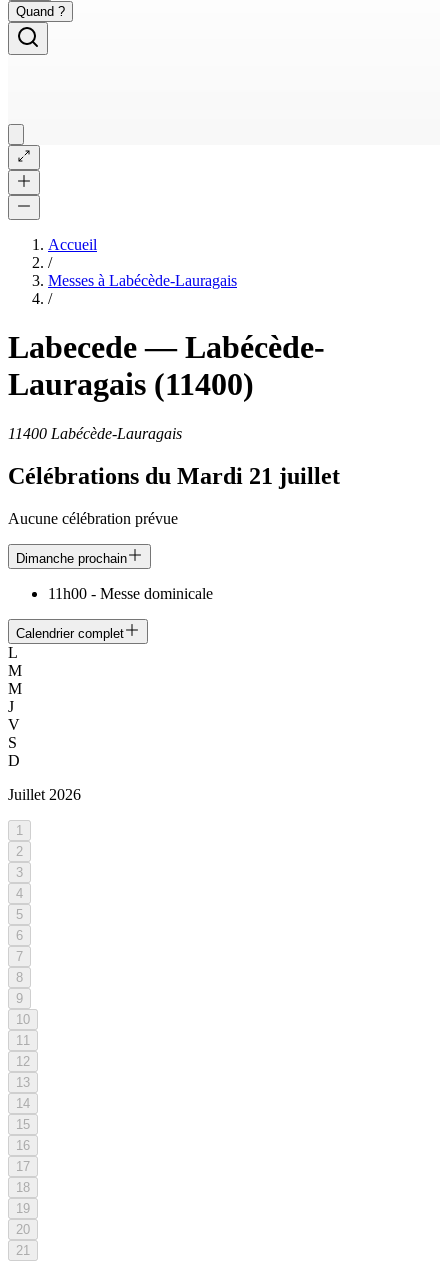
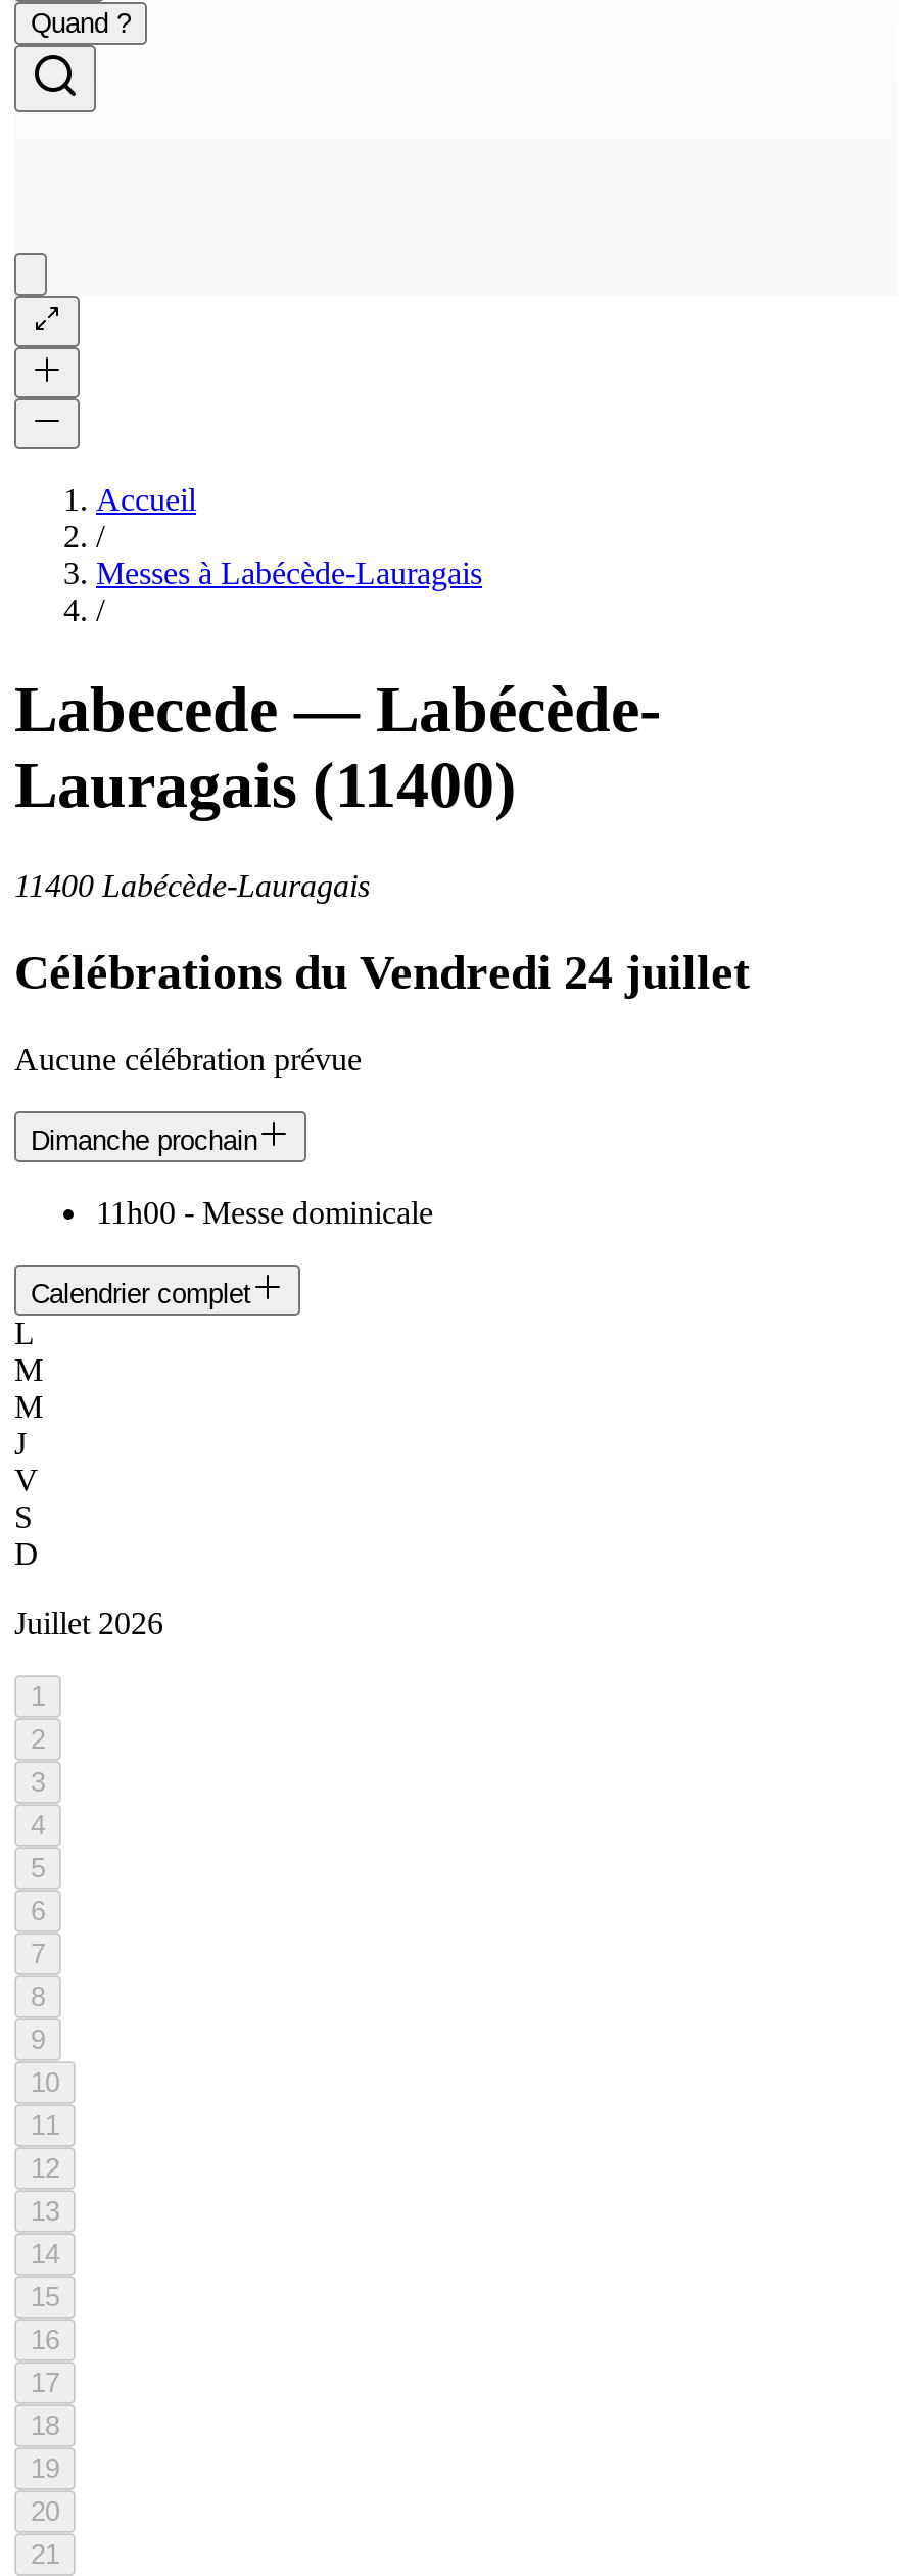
[8,463,340,489] Célébrations du Mardi 21 juillet -> [14,945,750,999] Célébrations du Vendredi 24 juillet

